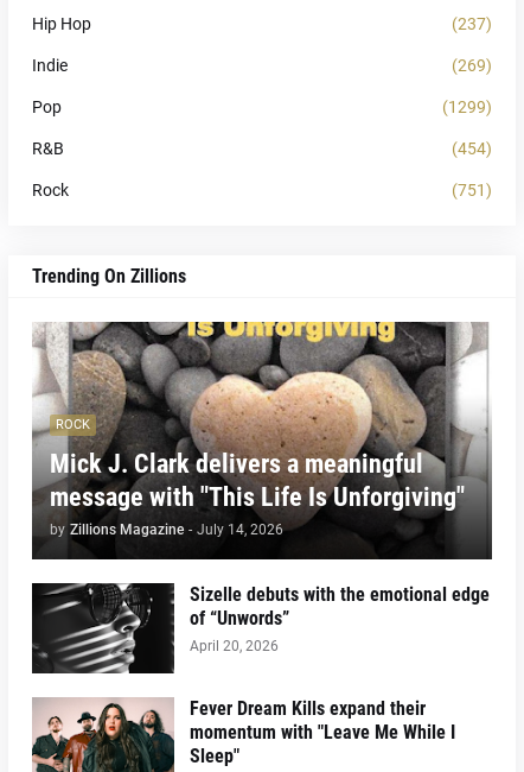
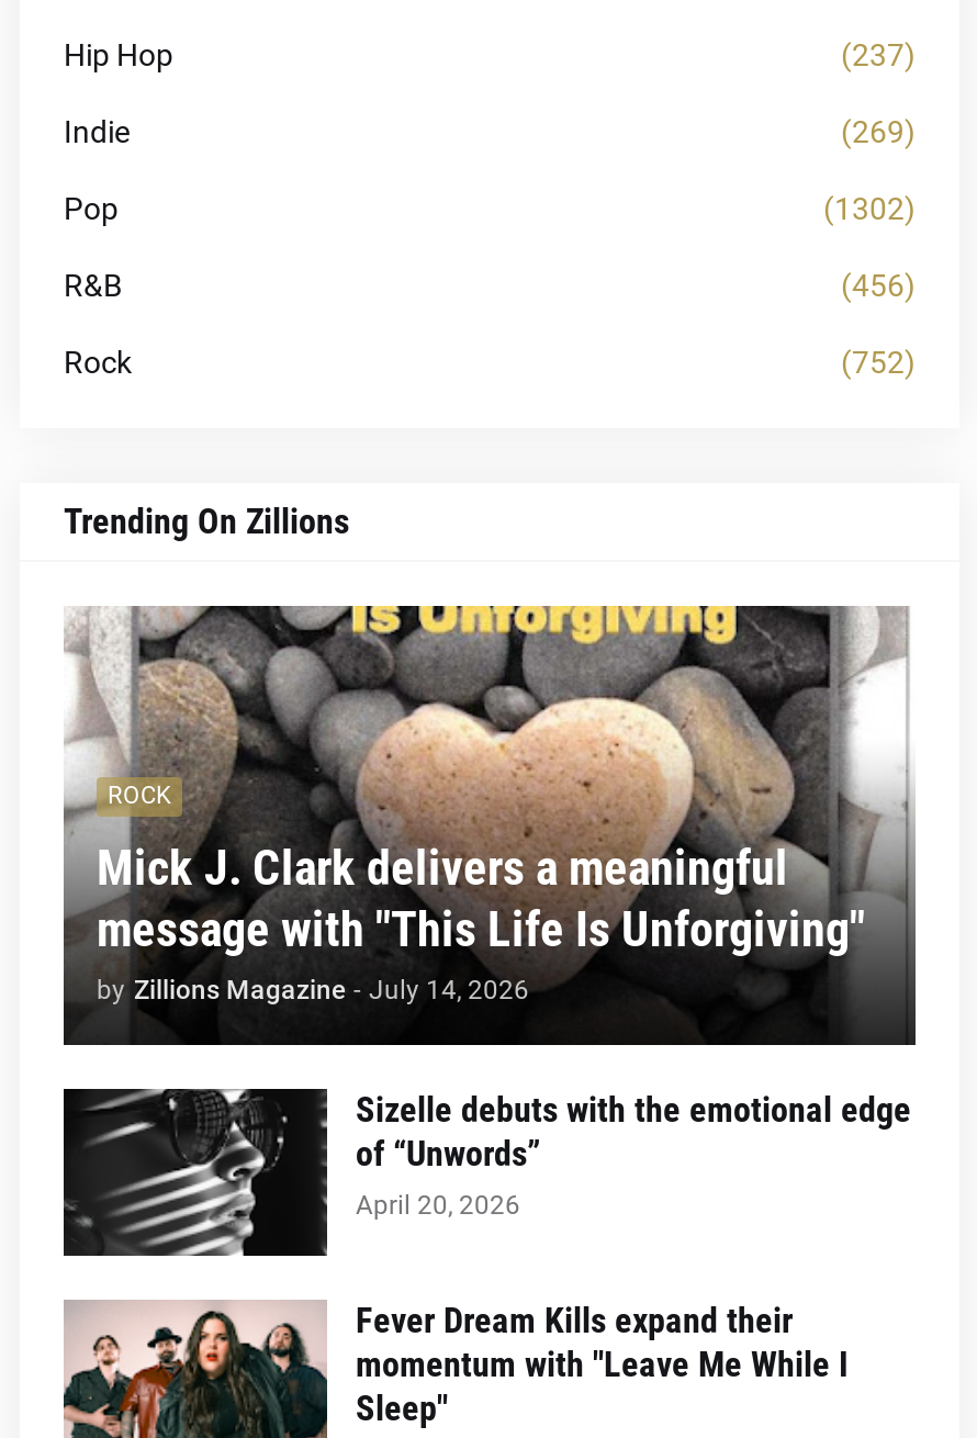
[442,97,492,116] (1299) -> [823,191,916,226] (1302)
[452,139,492,158] (454) -> [841,267,916,303] (456)
[452,180,492,199] (751) -> [841,344,916,379] (752)

